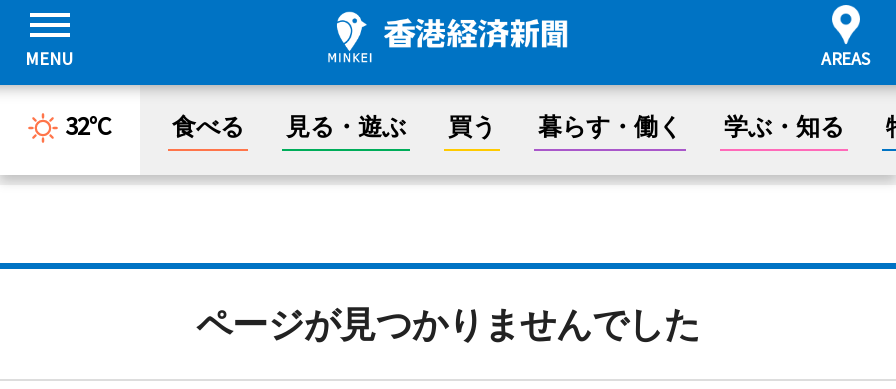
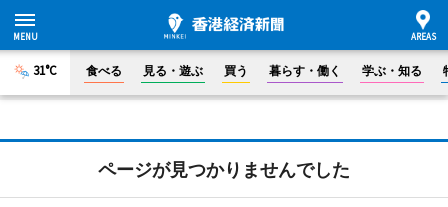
[65,110,113,144] 32°C -> [32,62,56,79] 31°C

